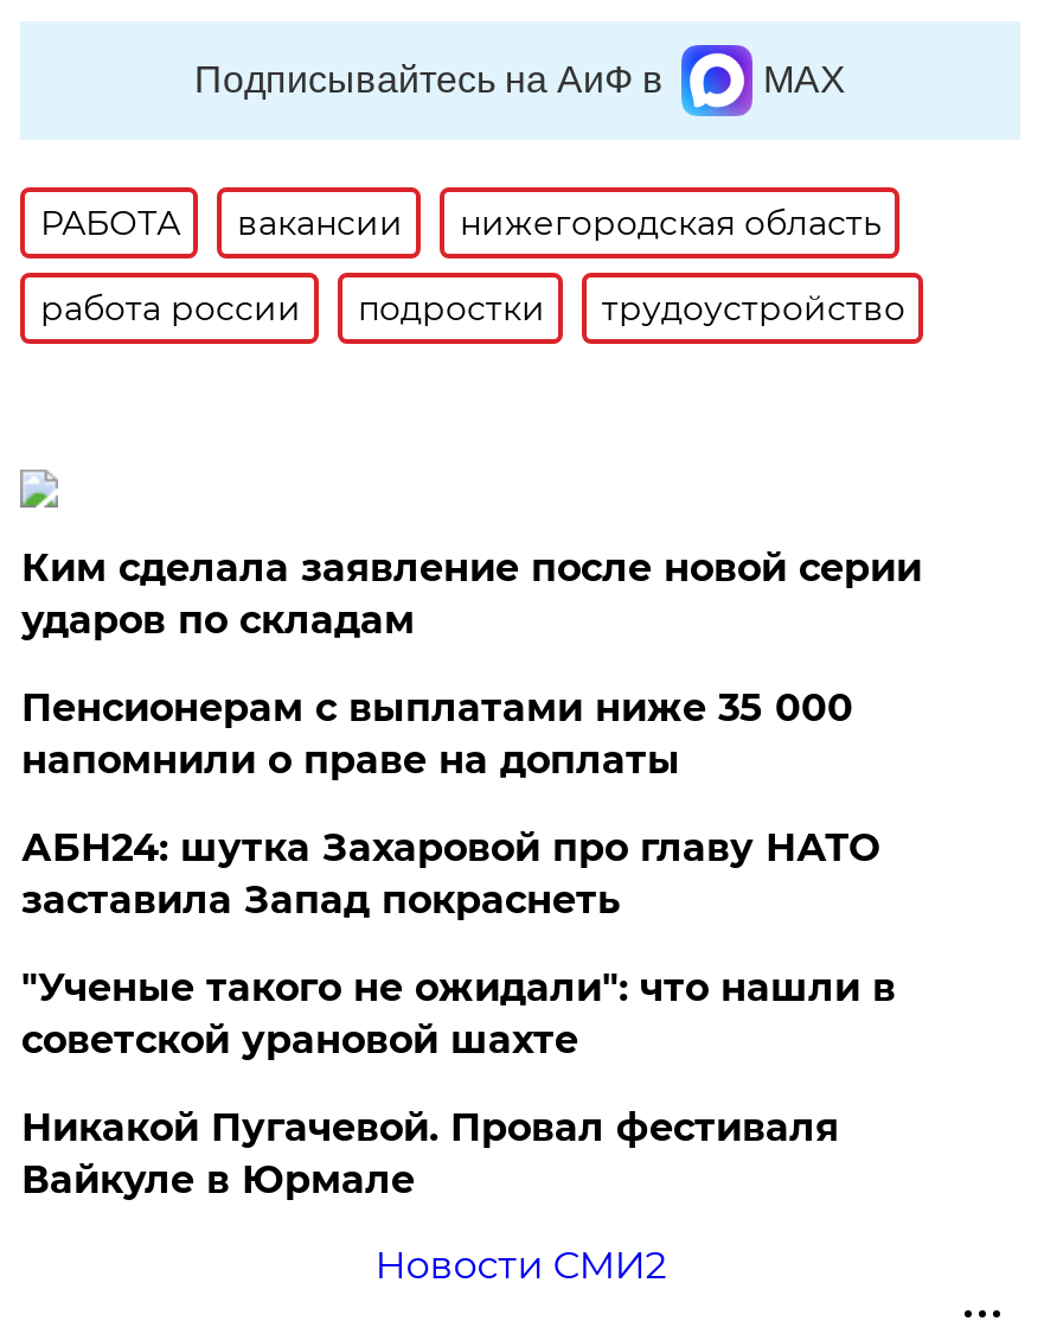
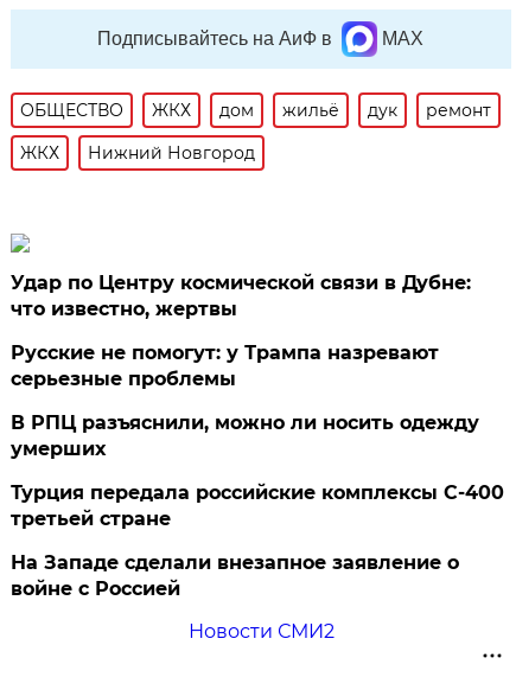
[40,201,881,244] РАБОТА | вакансии | нижегородская область -> [21,100,492,121] ОБЩЕСТВО | ЖКХ | дом | жильё | дук | ремонт
[40,286,905,329] работа россии | подростки | трудоустройство -> [21,143,256,164] ЖКХ | Нижний Новгород
[21,545,922,642] Ким сделала заявление после новой серии | ударов по складам -> [11,272,471,320] Удар по Центру космической связи в Дубне: | что известно, жертвы
[21,685,853,782] Пенсионерам с выплатами ниже 35 000 | напомнили о праве на доплаты -> [11,342,439,390] Русские не помогут: у Трампа назревают | серьезные проблемы
[21,825,879,922] АБН24: шутка Захаровой про главу НАТО | заставила Запад покраснеть -> [11,412,480,460] В РПЦ разъяснили, можно ли носить одежду | умерших
[21,965,896,1062] "Ученые такого не ожидали": что нашли в | советской урановой шахте -> [11,482,505,530] Турция передала российские комплексы С-400 | третьей стране
[21,1105,839,1202] Никакой Пугачевой. Провал фестиваля | Вайкуле в Юрмале -> [11,552,460,600] На Западе сделали внезапное заявление о | войне с Россией

